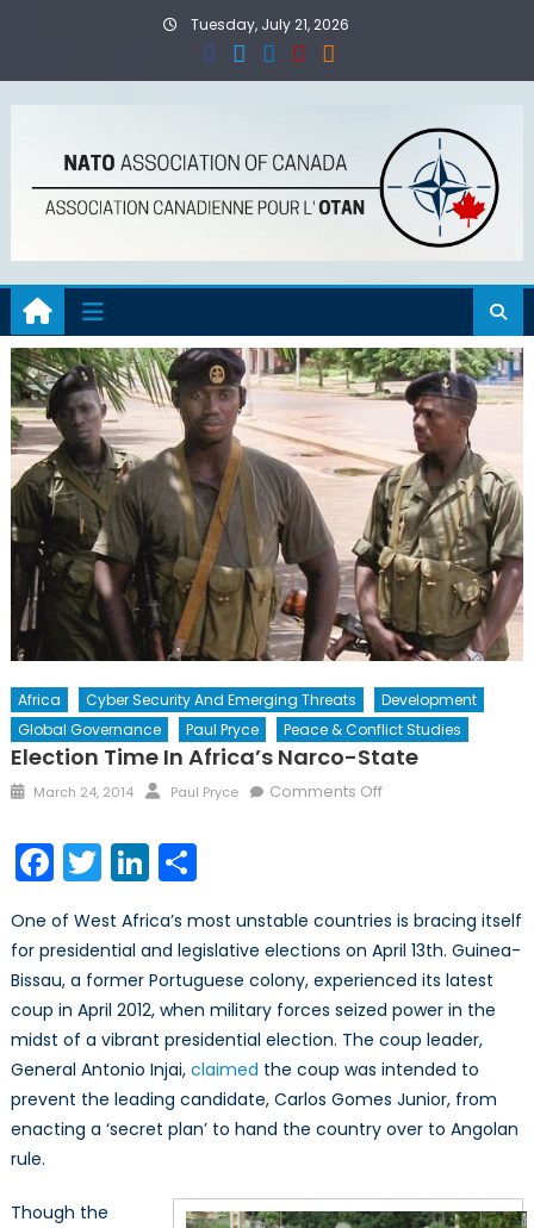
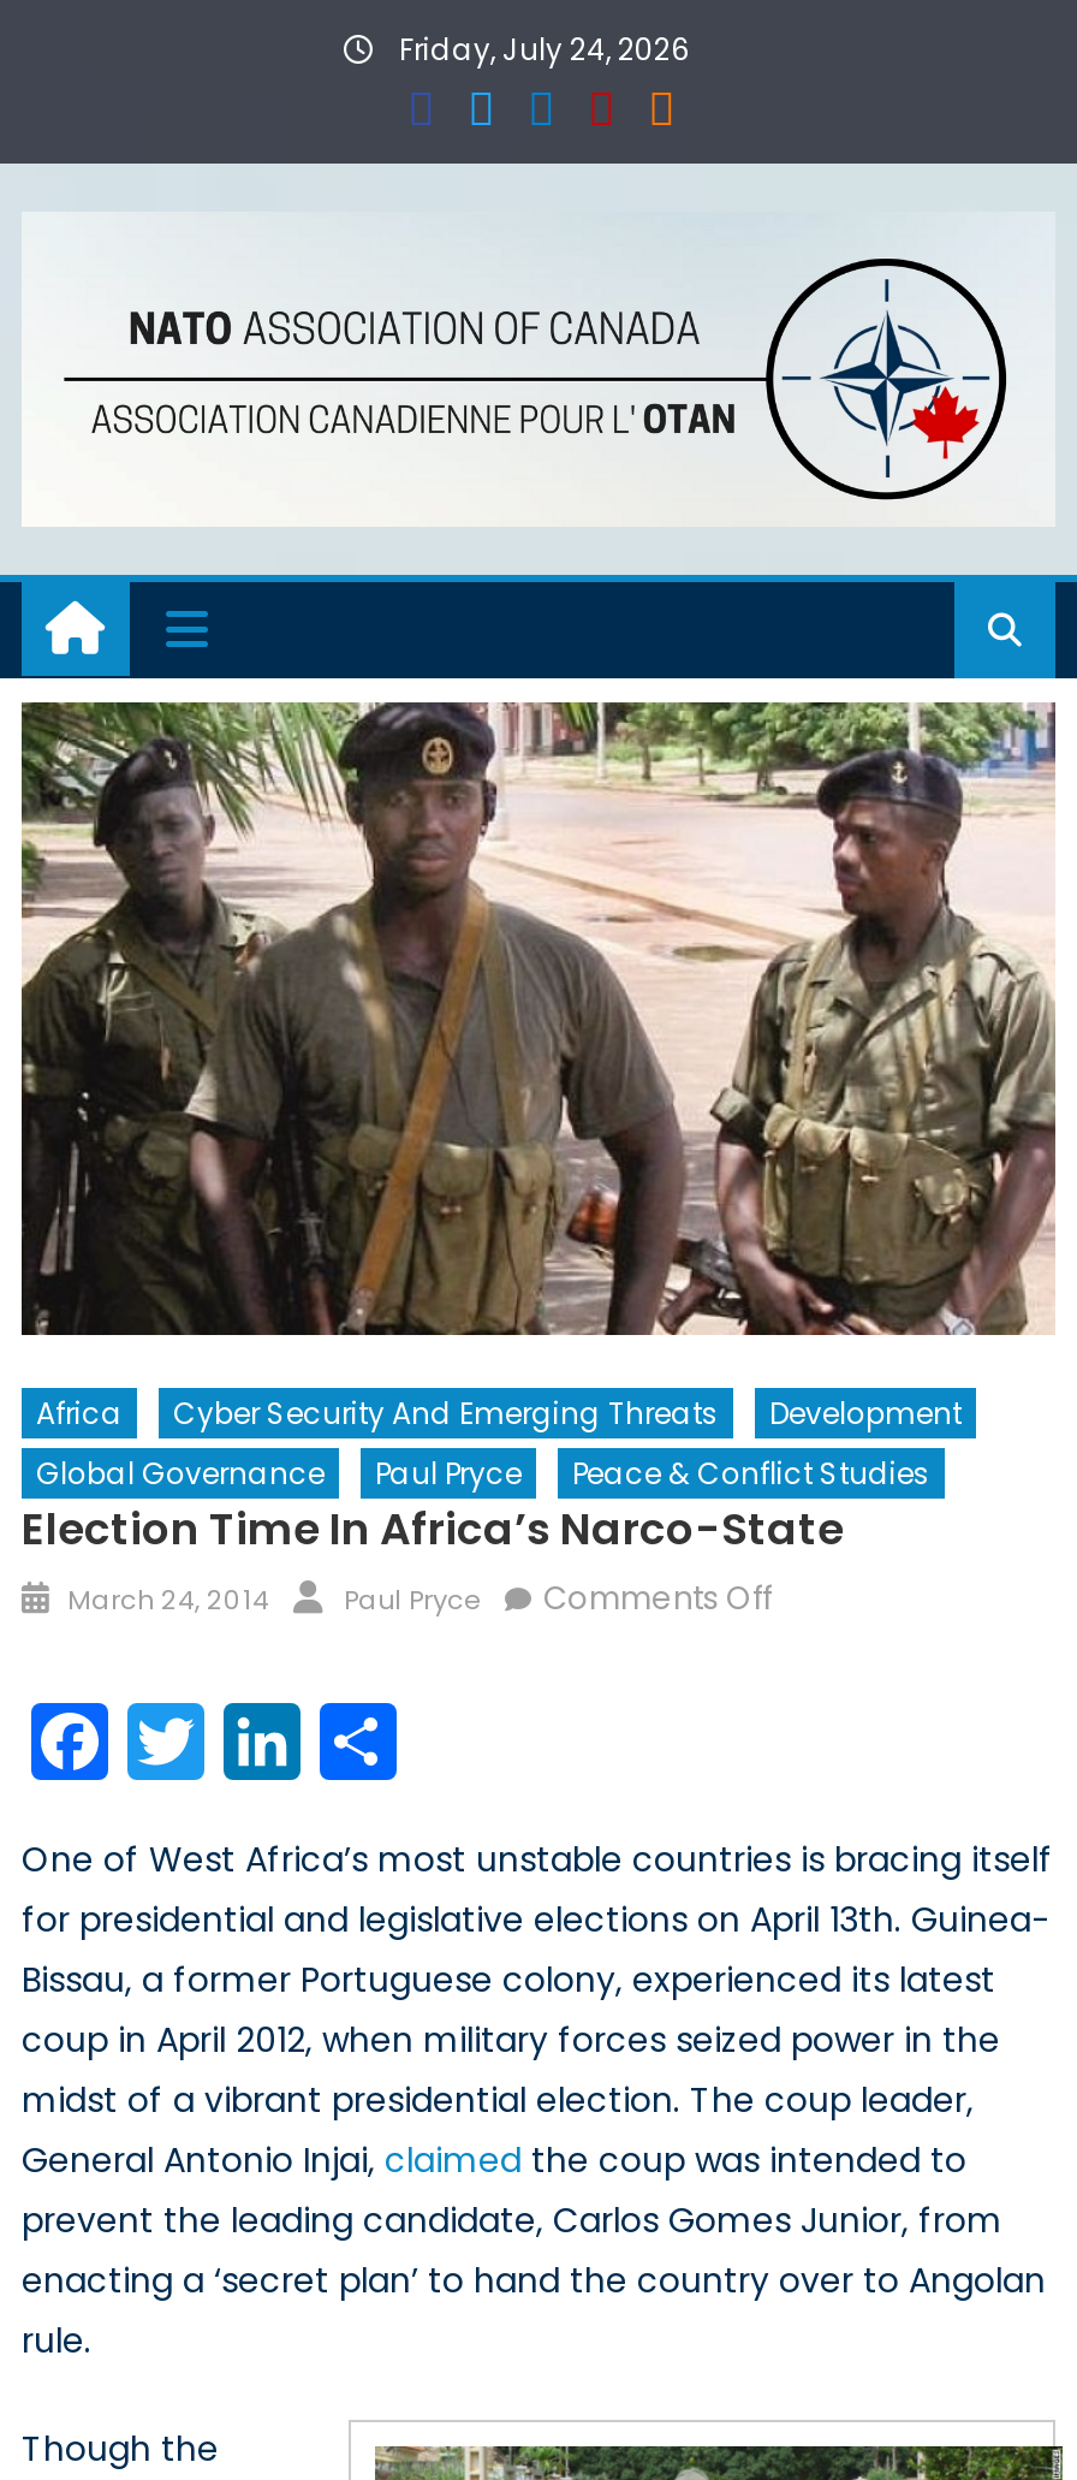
[187,14,349,35] Tuesday, July 21, 2026 -> [392,29,690,70] Friday, July 24, 2026

